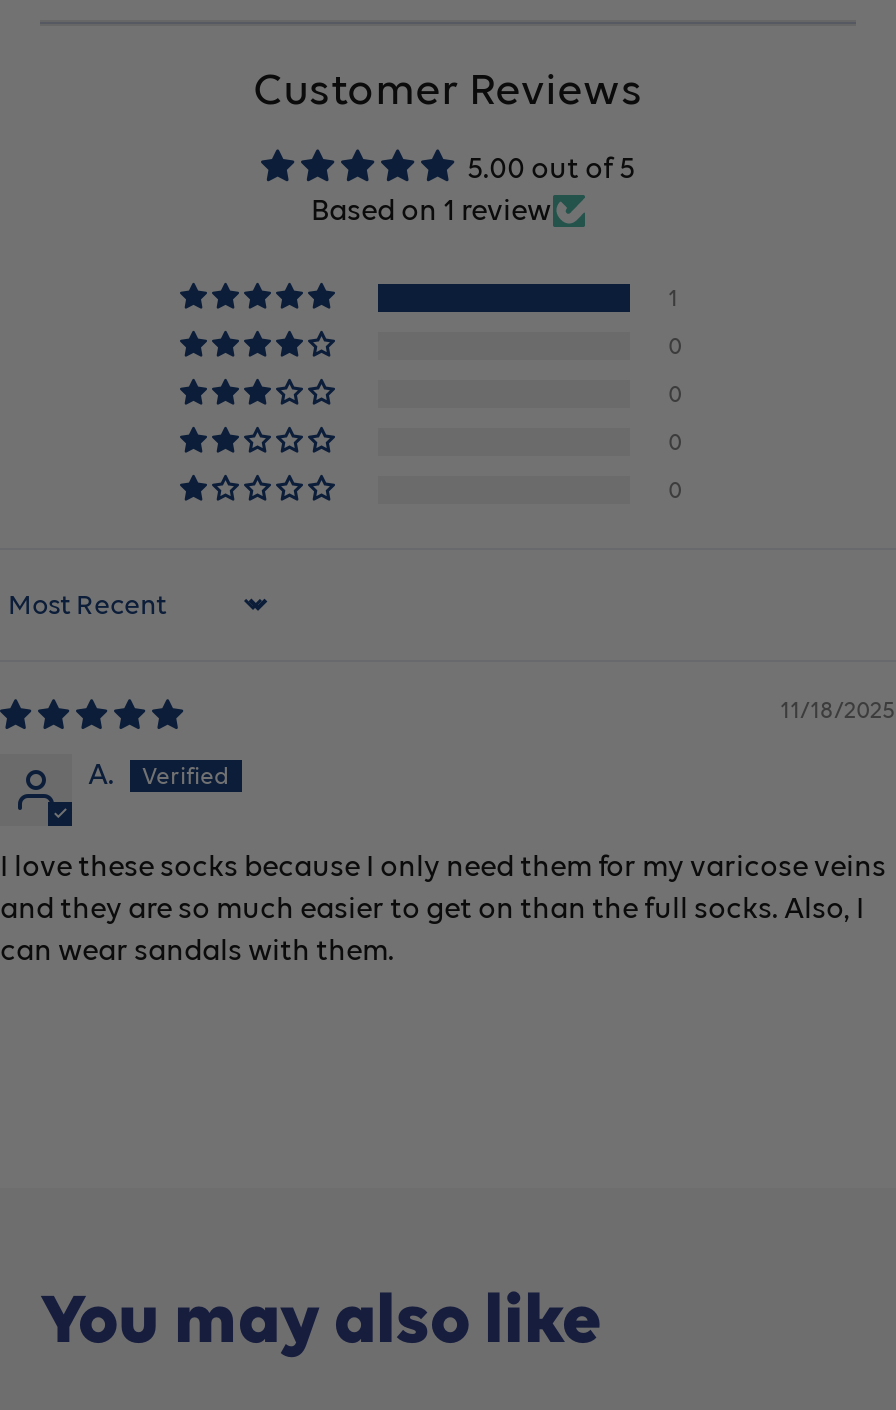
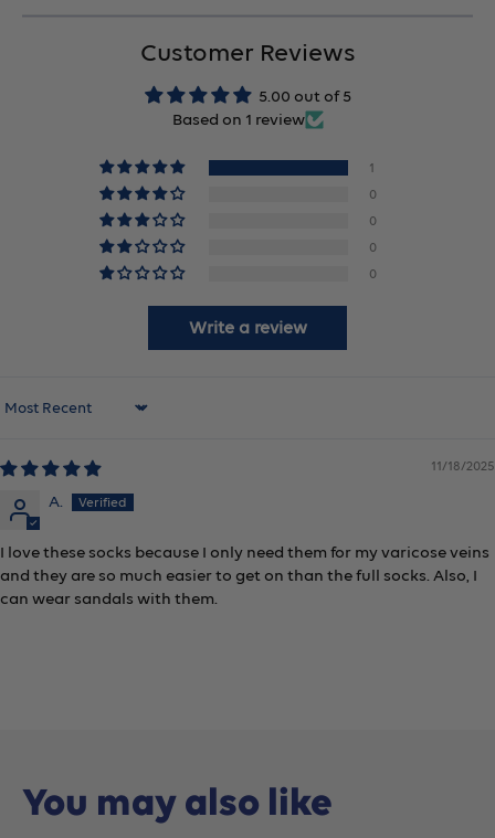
none -> [188,317,307,338] Write a review

